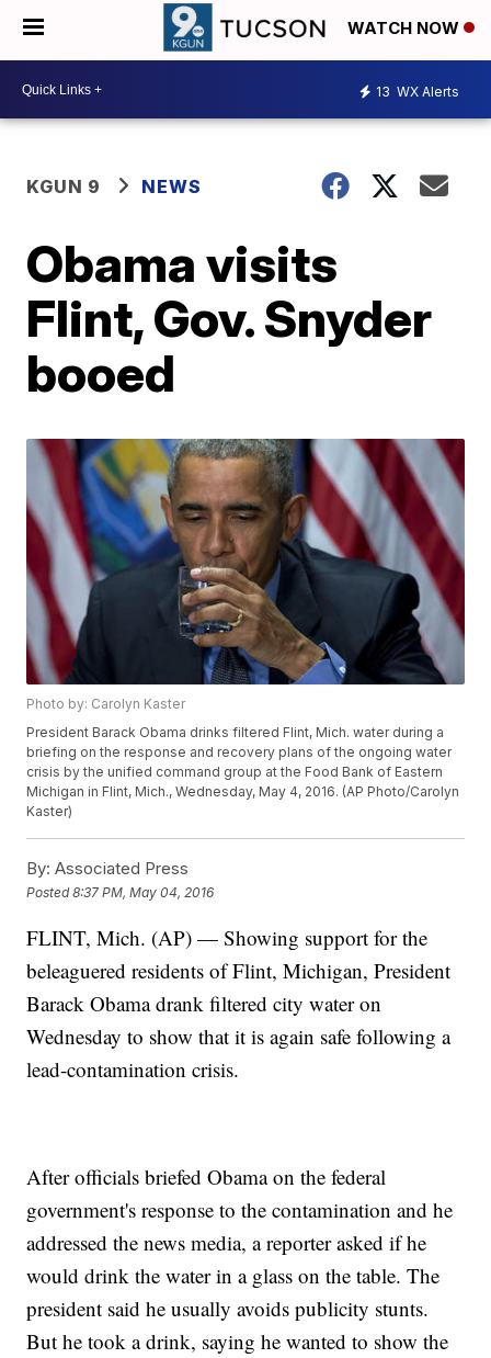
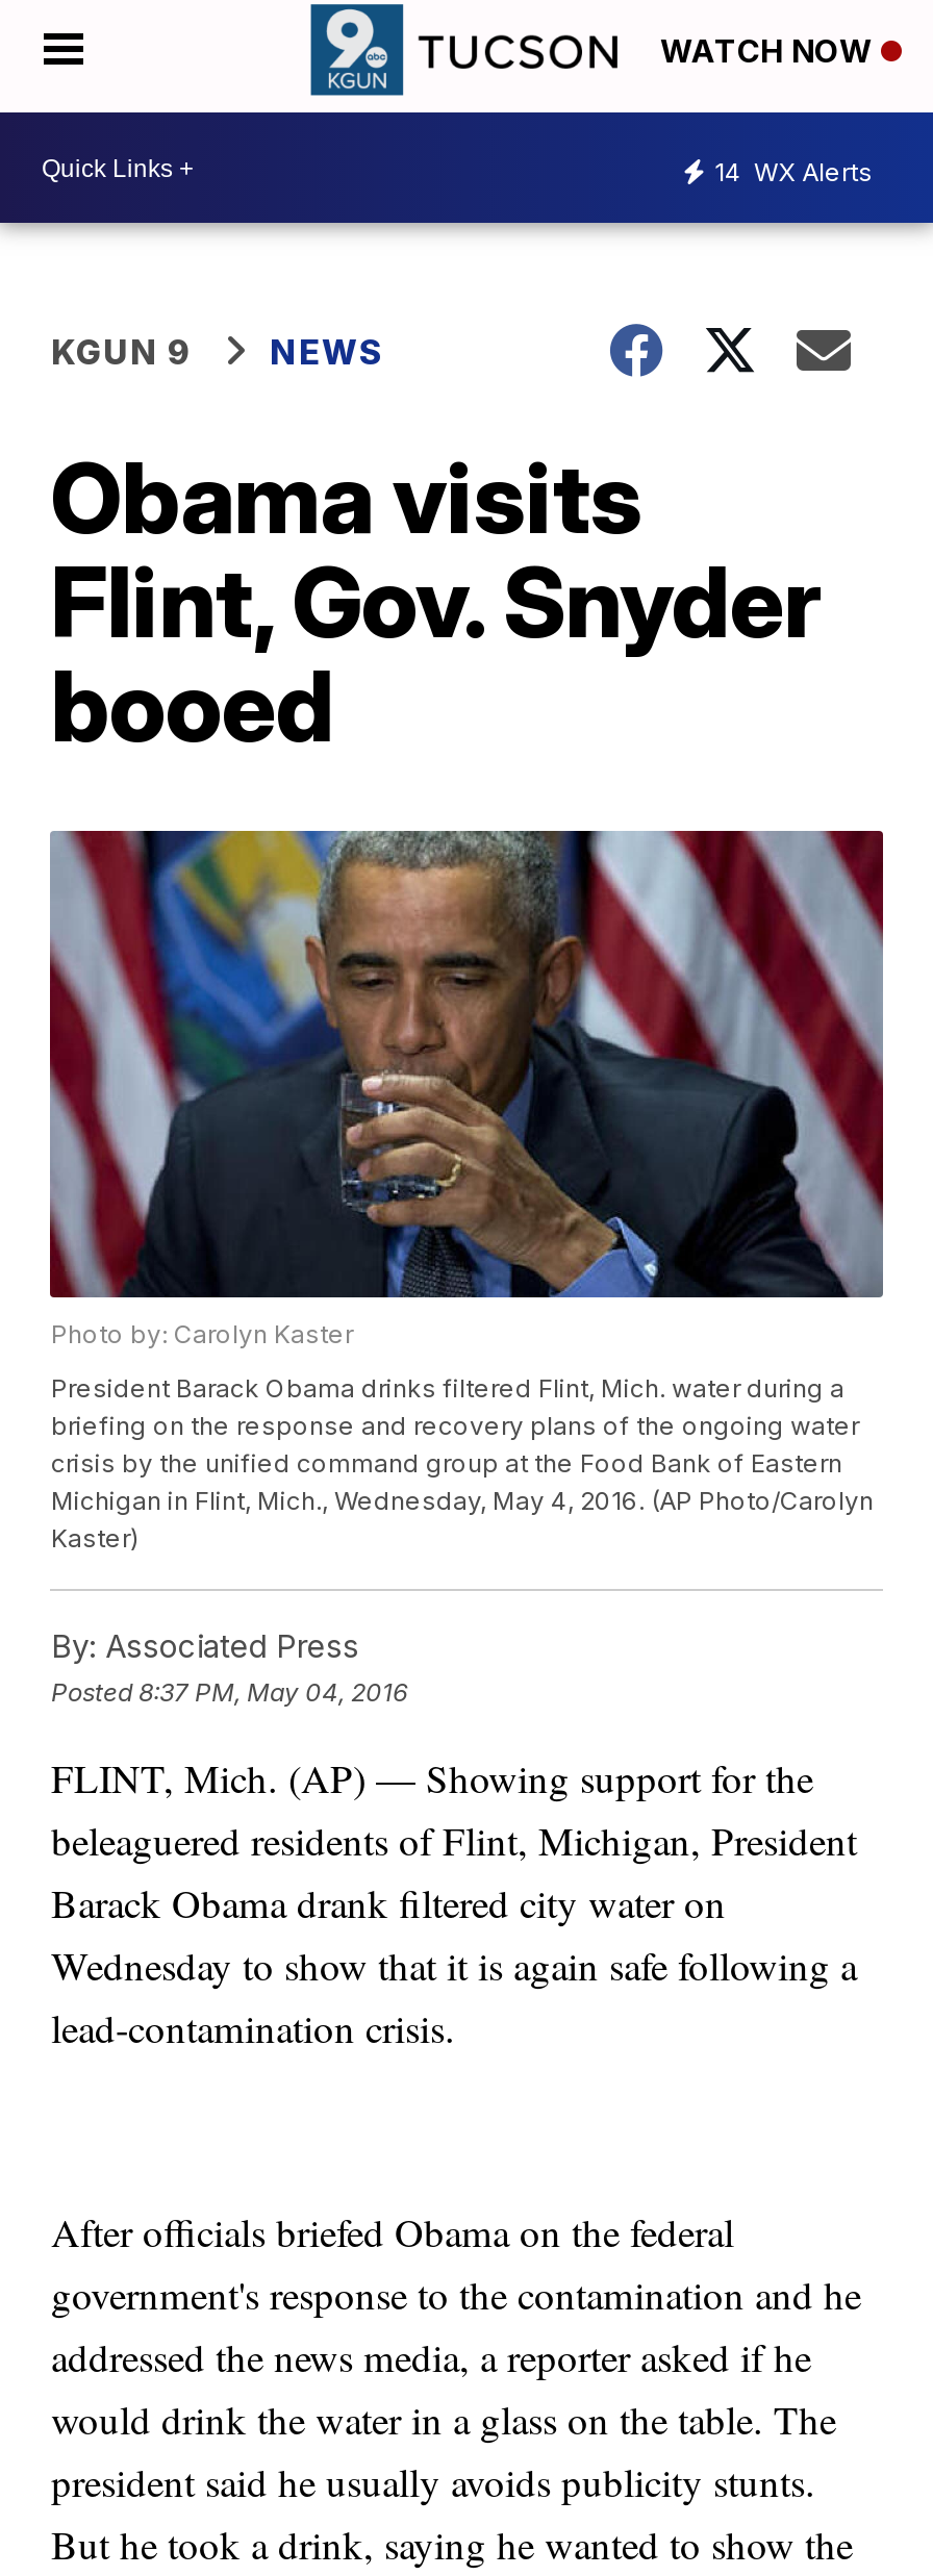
[376,83,459,99] 13 WX Alerts -> [714,155,873,186] 14 WX Alerts

